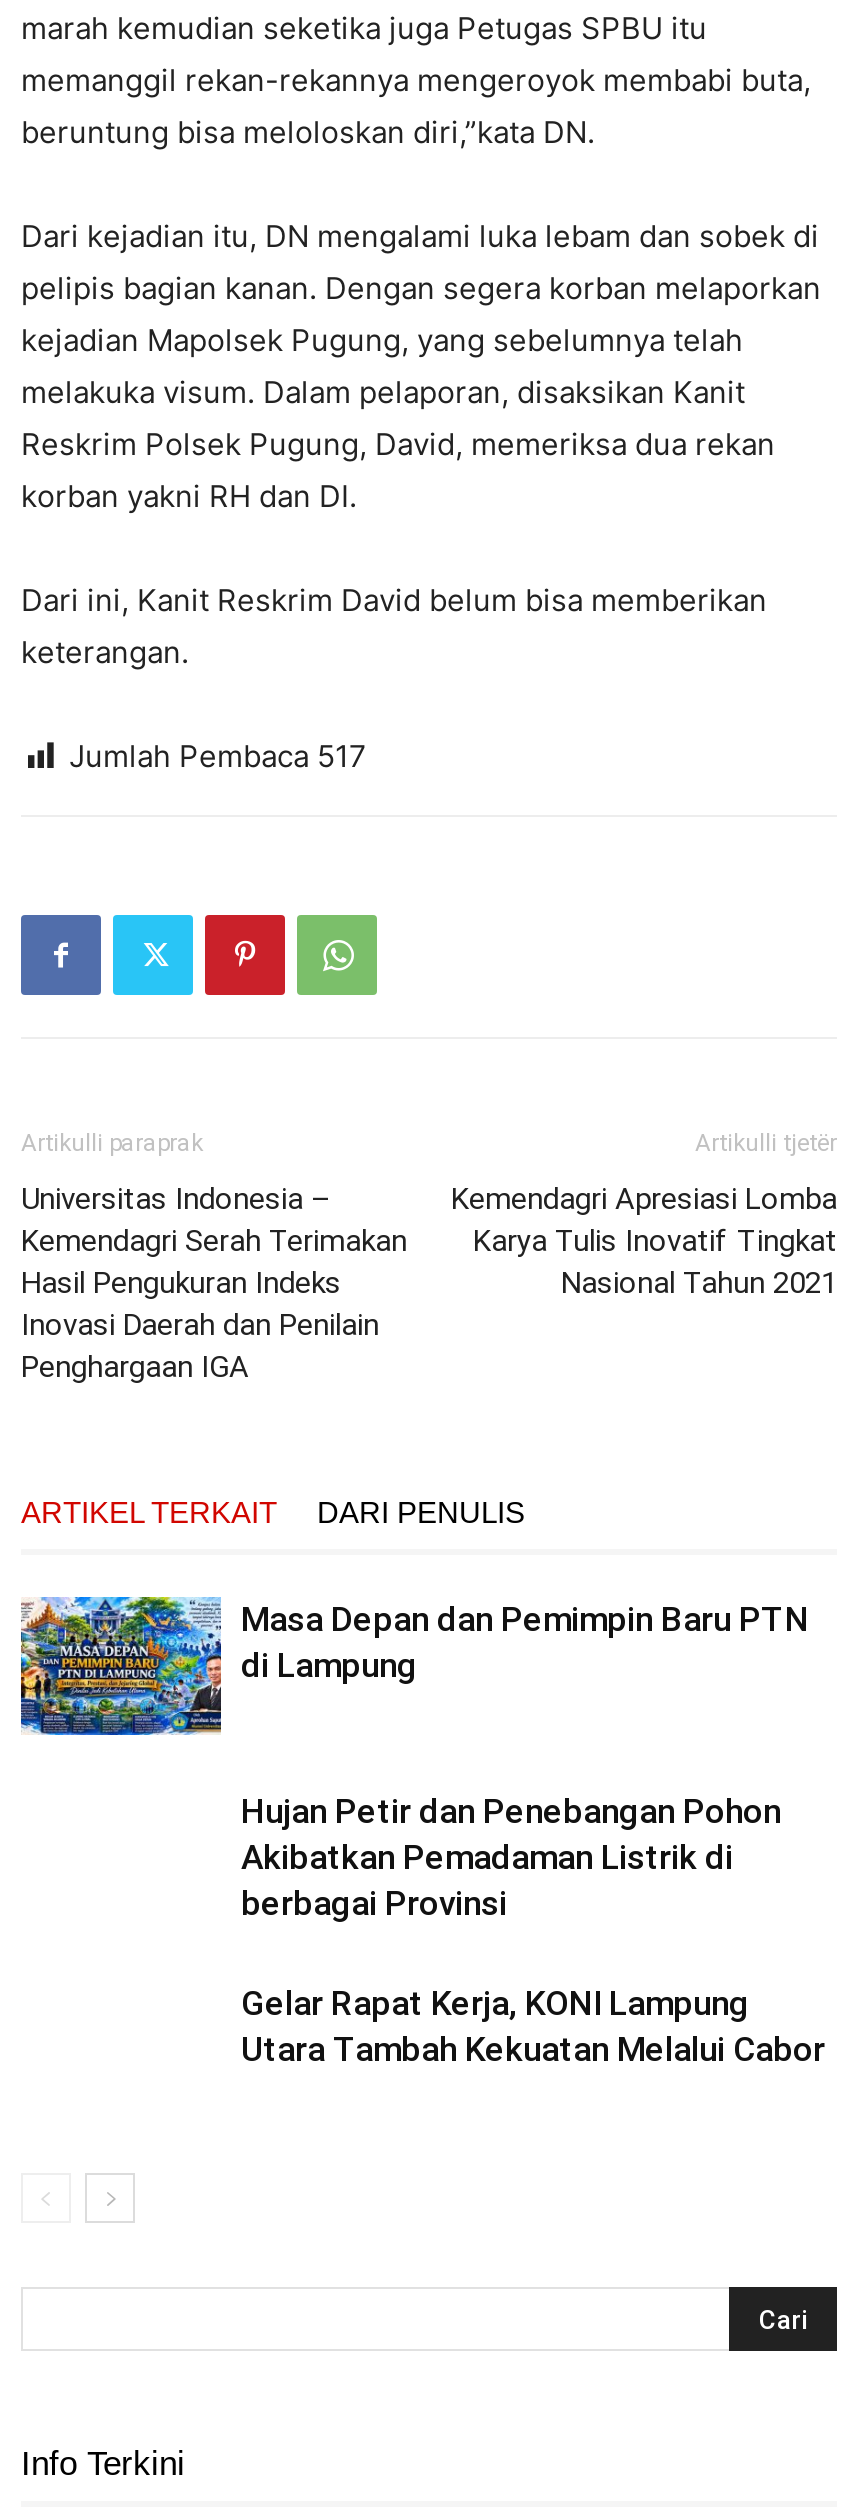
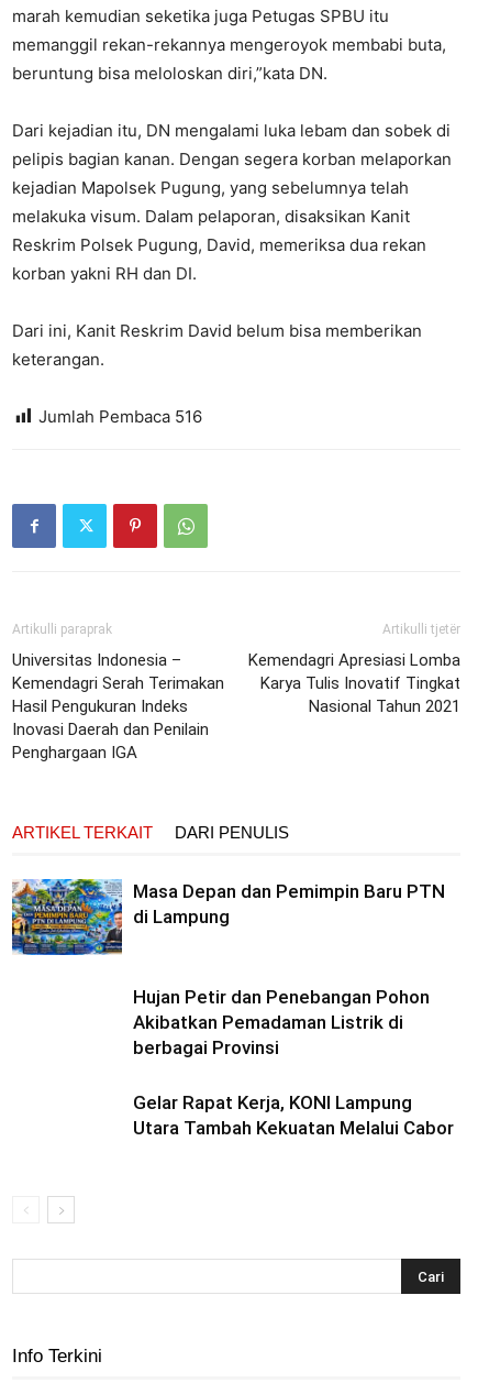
[69,737,367,775] Jumlah Pembaca 517 -> [38,406,202,427] Jumlah Pembaca 516

